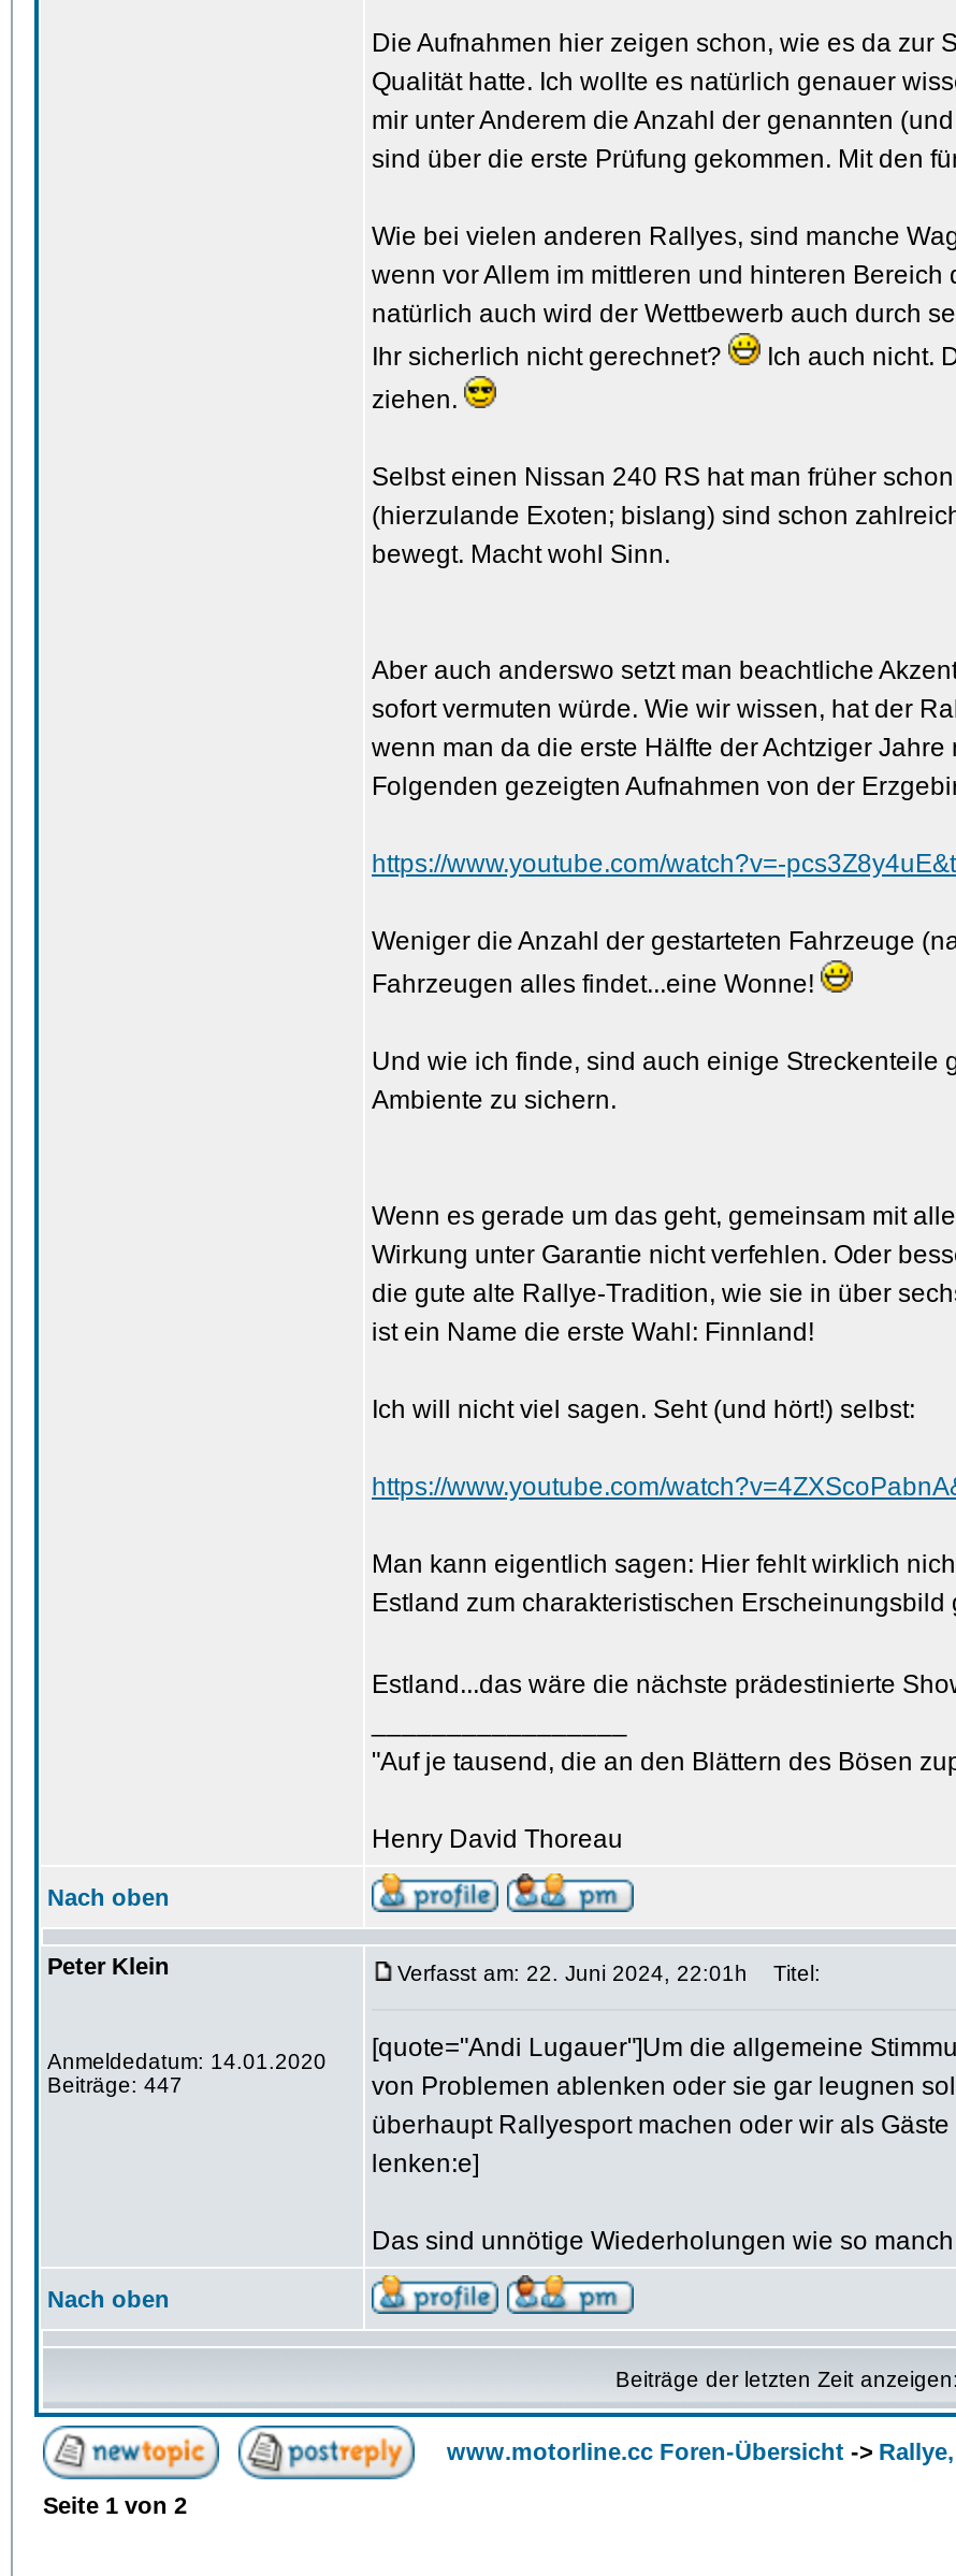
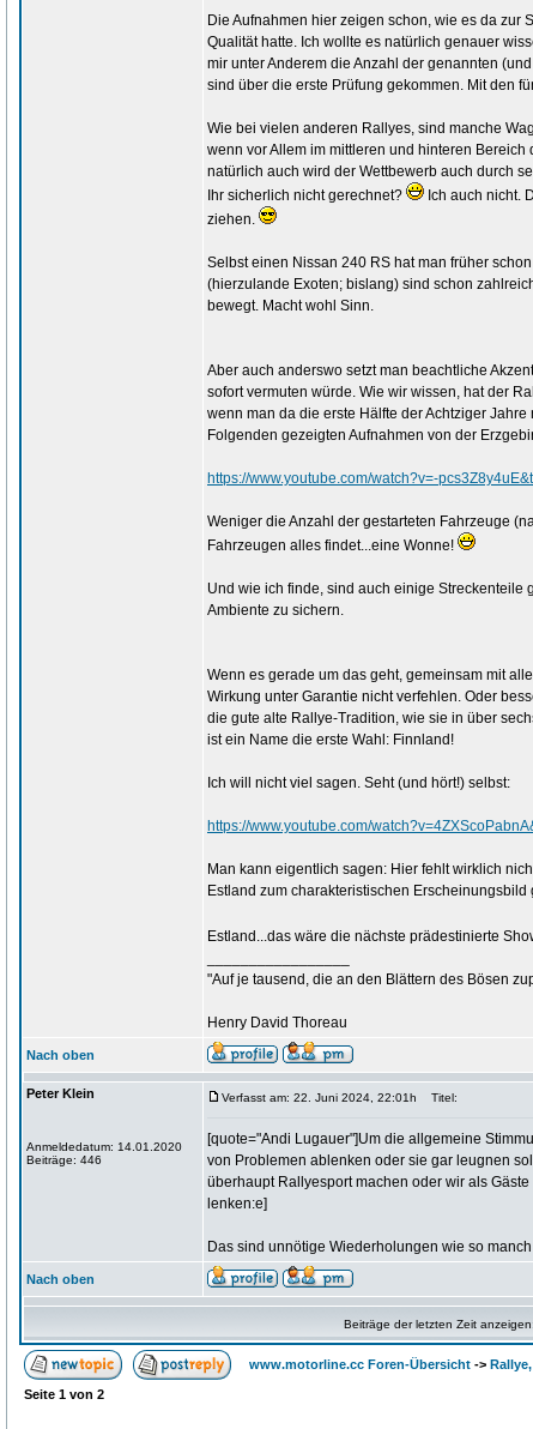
[47,2073,183,2097] Beiträge: 447 -> [26,1153,102,1166] Beiträge: 446

